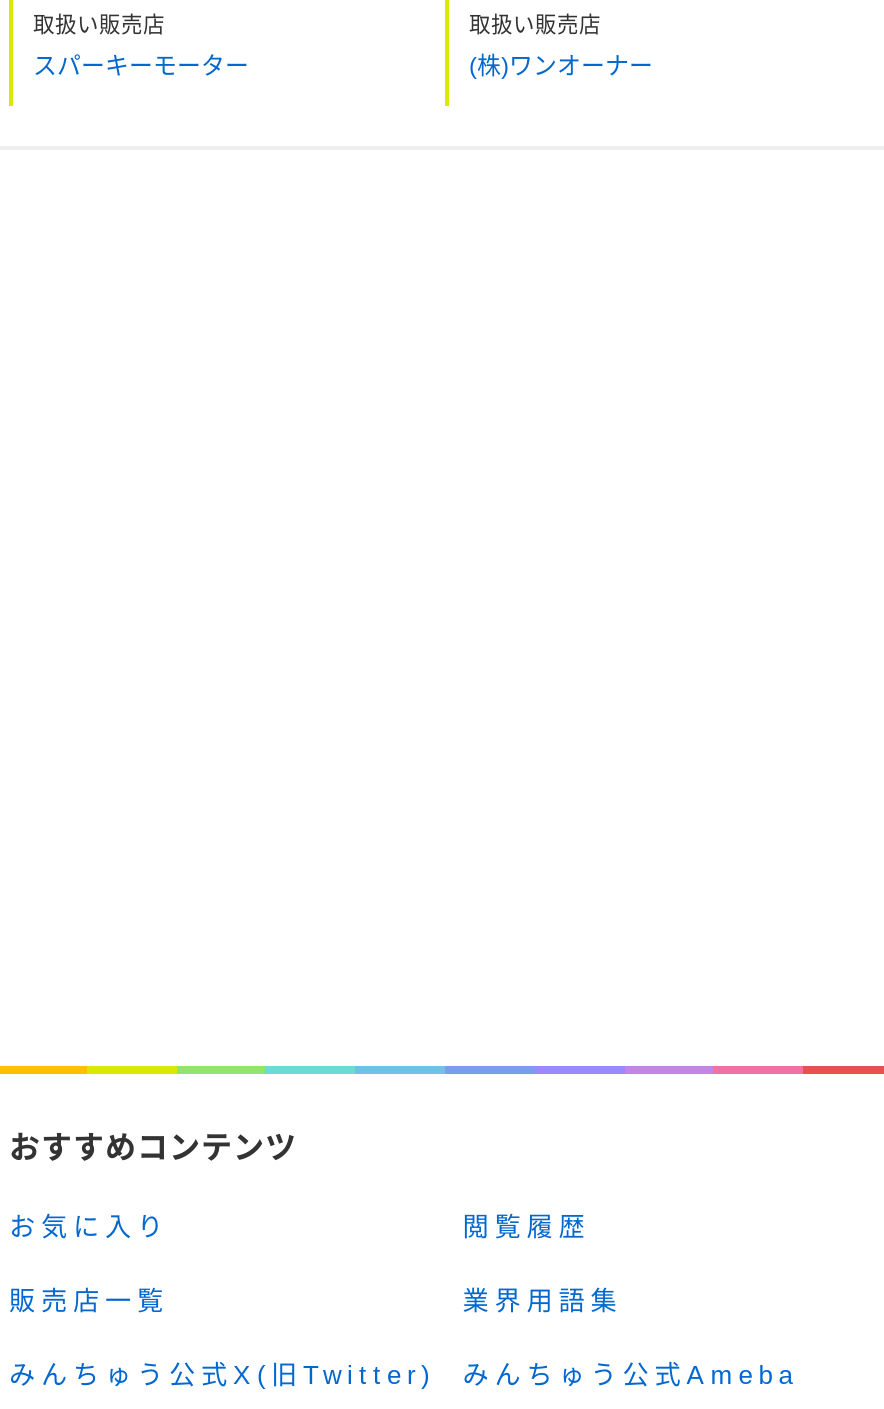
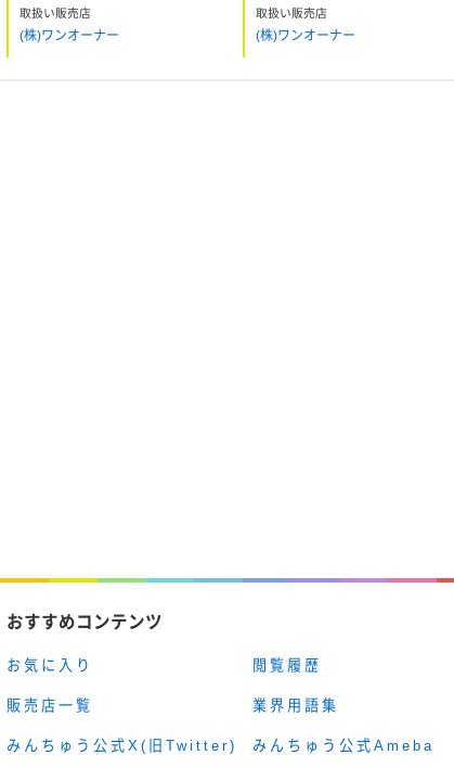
[33,52,249,80] スパーキーモーター -> [20,28,119,43] (株)ワンオーナー

